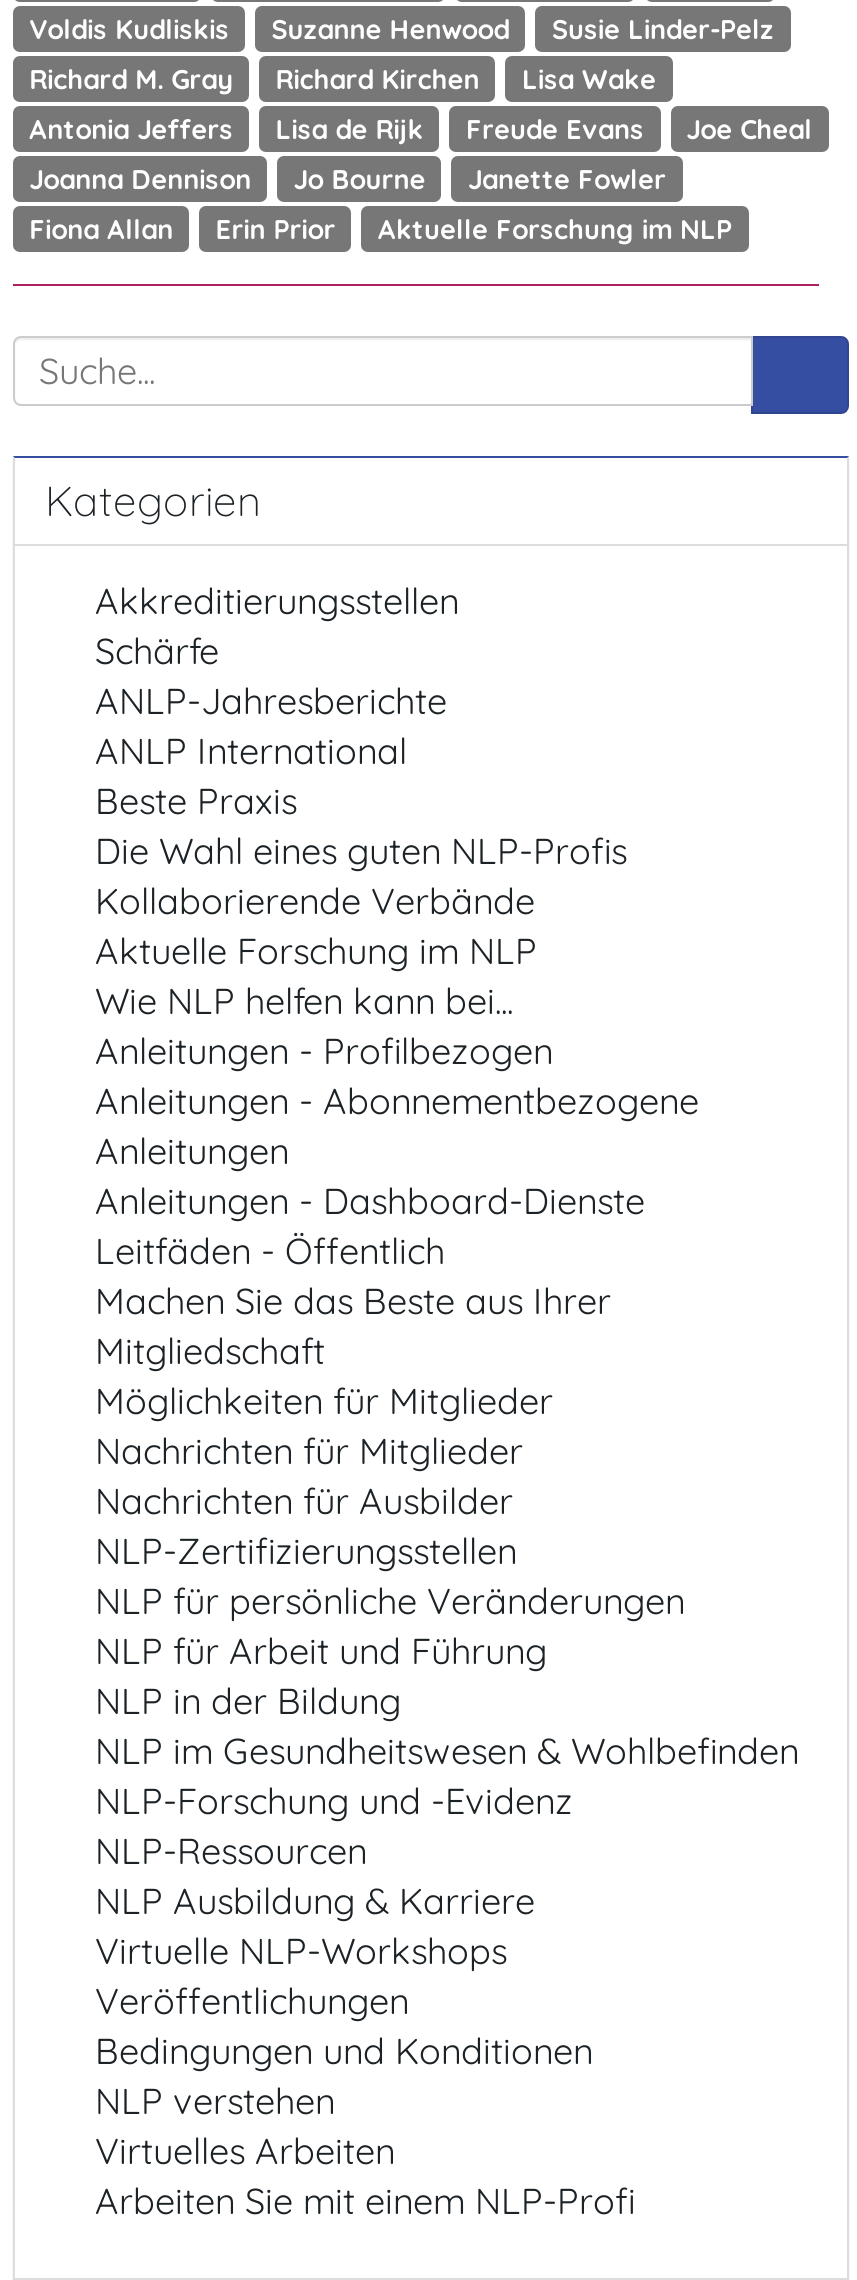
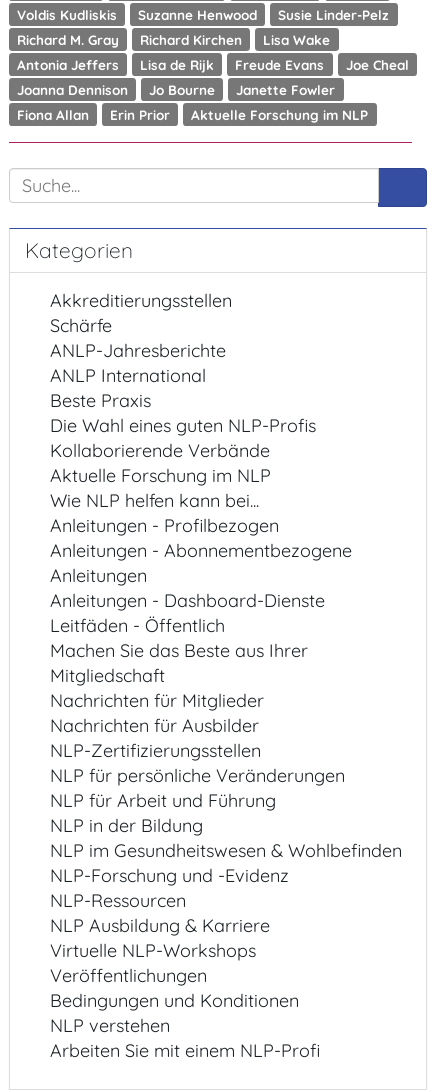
[95,1379,553,1425] Möglichkeiten für Mitglieder -> none
[95,2129,395,2175] Virtuelles Arbeiten -> none

